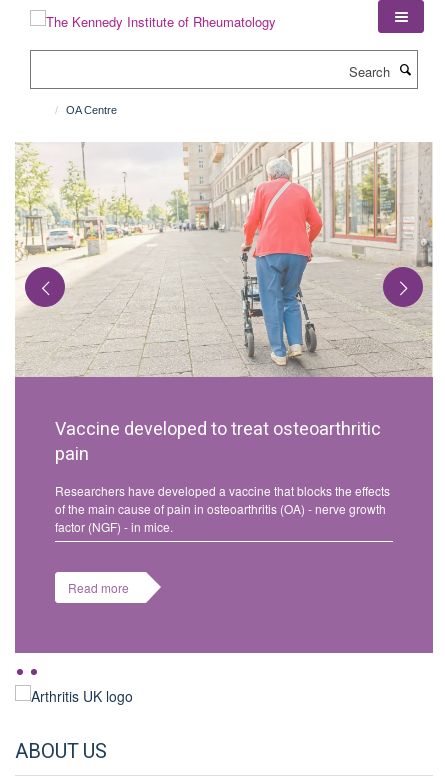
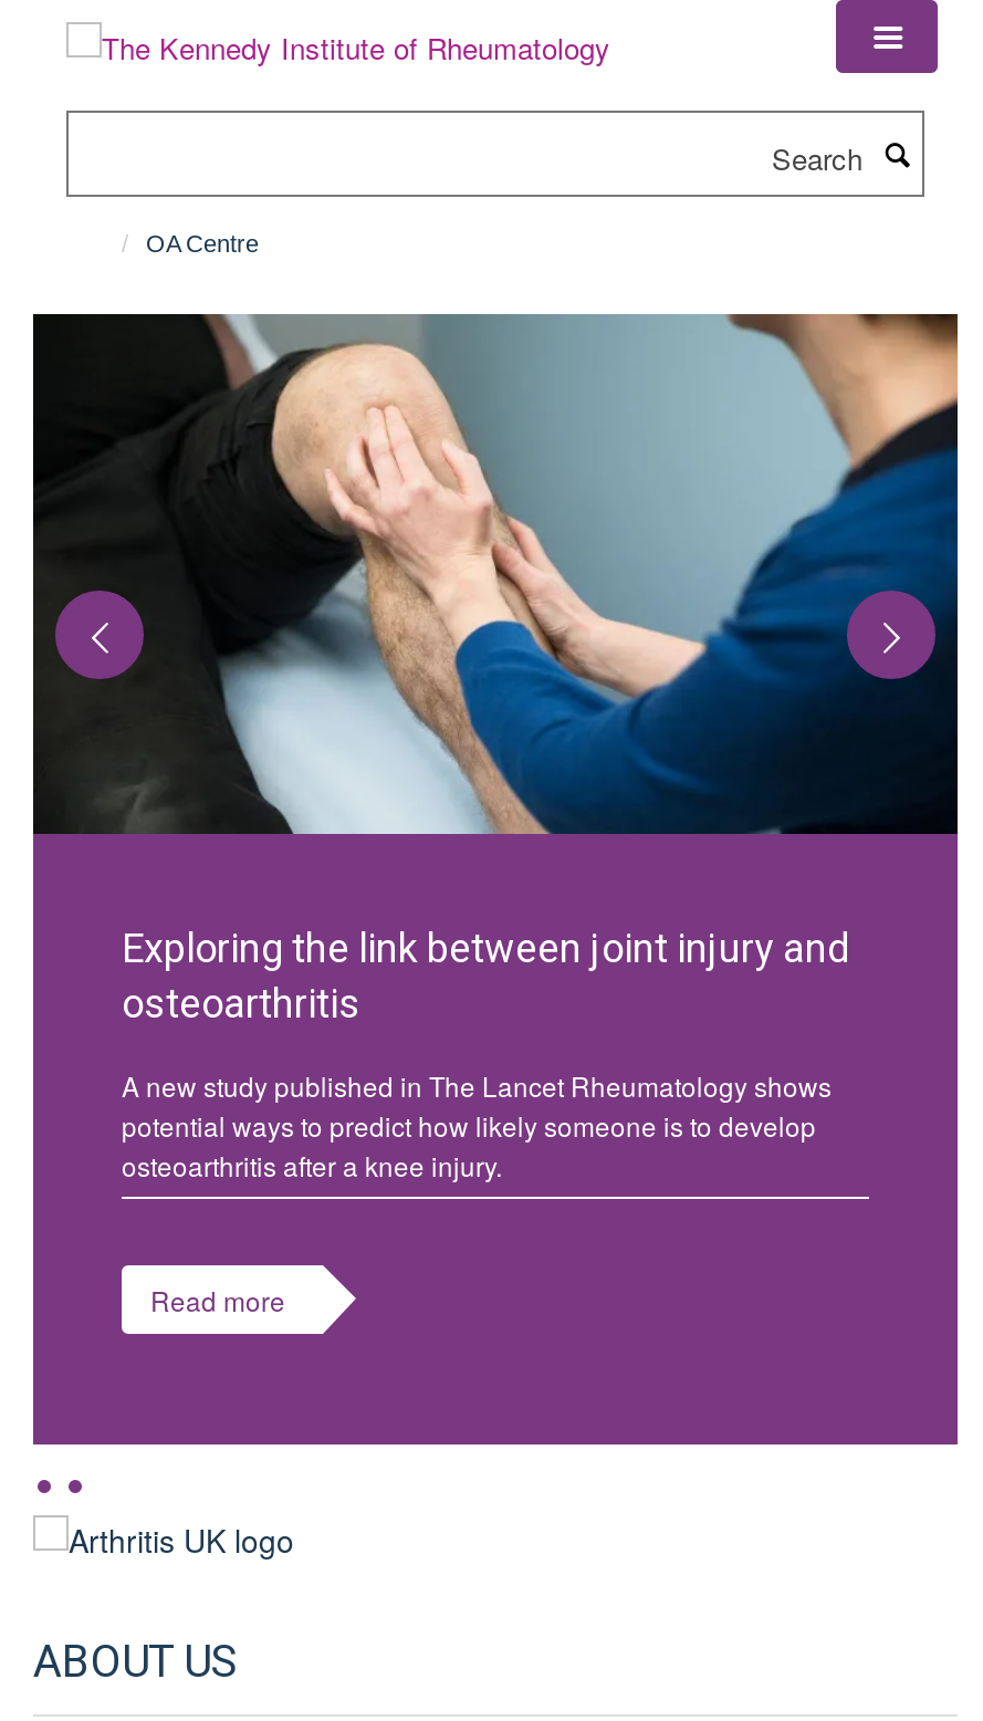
[14,141,434,652] [image] | Vaccine developed to treat osteoarthritic | pain -> [31,312,960,1440] [image] | Exploring the link between joint injury and | osteoarthritis
[55,482,390,535] Researchers have developed a vaccine that blocks the effects | of the main cause of pain in osteoarthritis (OA) - nerve growth | factor (NGF) - in mice. -> [122,1066,832,1183] A new study published in The Lancet Rheumatology shows | potential ways to predict how likely someone is to develop | osteoarthritis after a knee injury.

